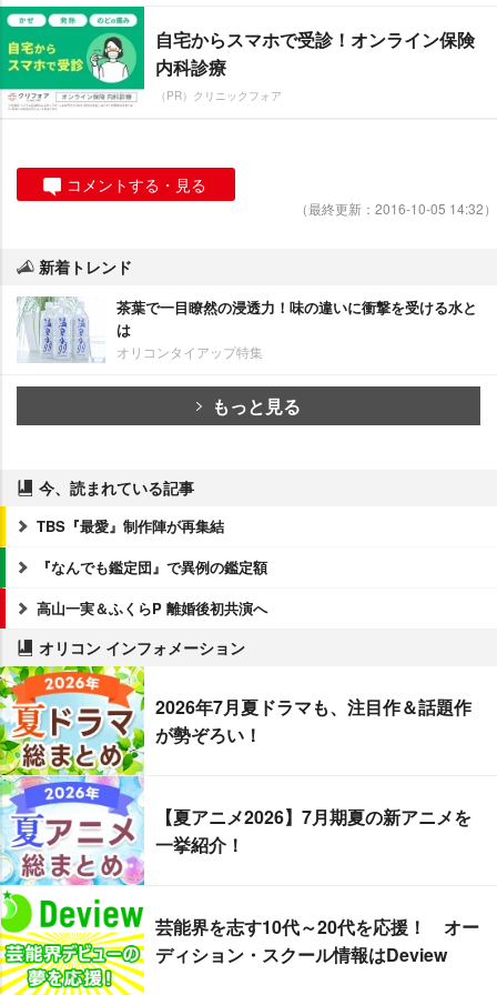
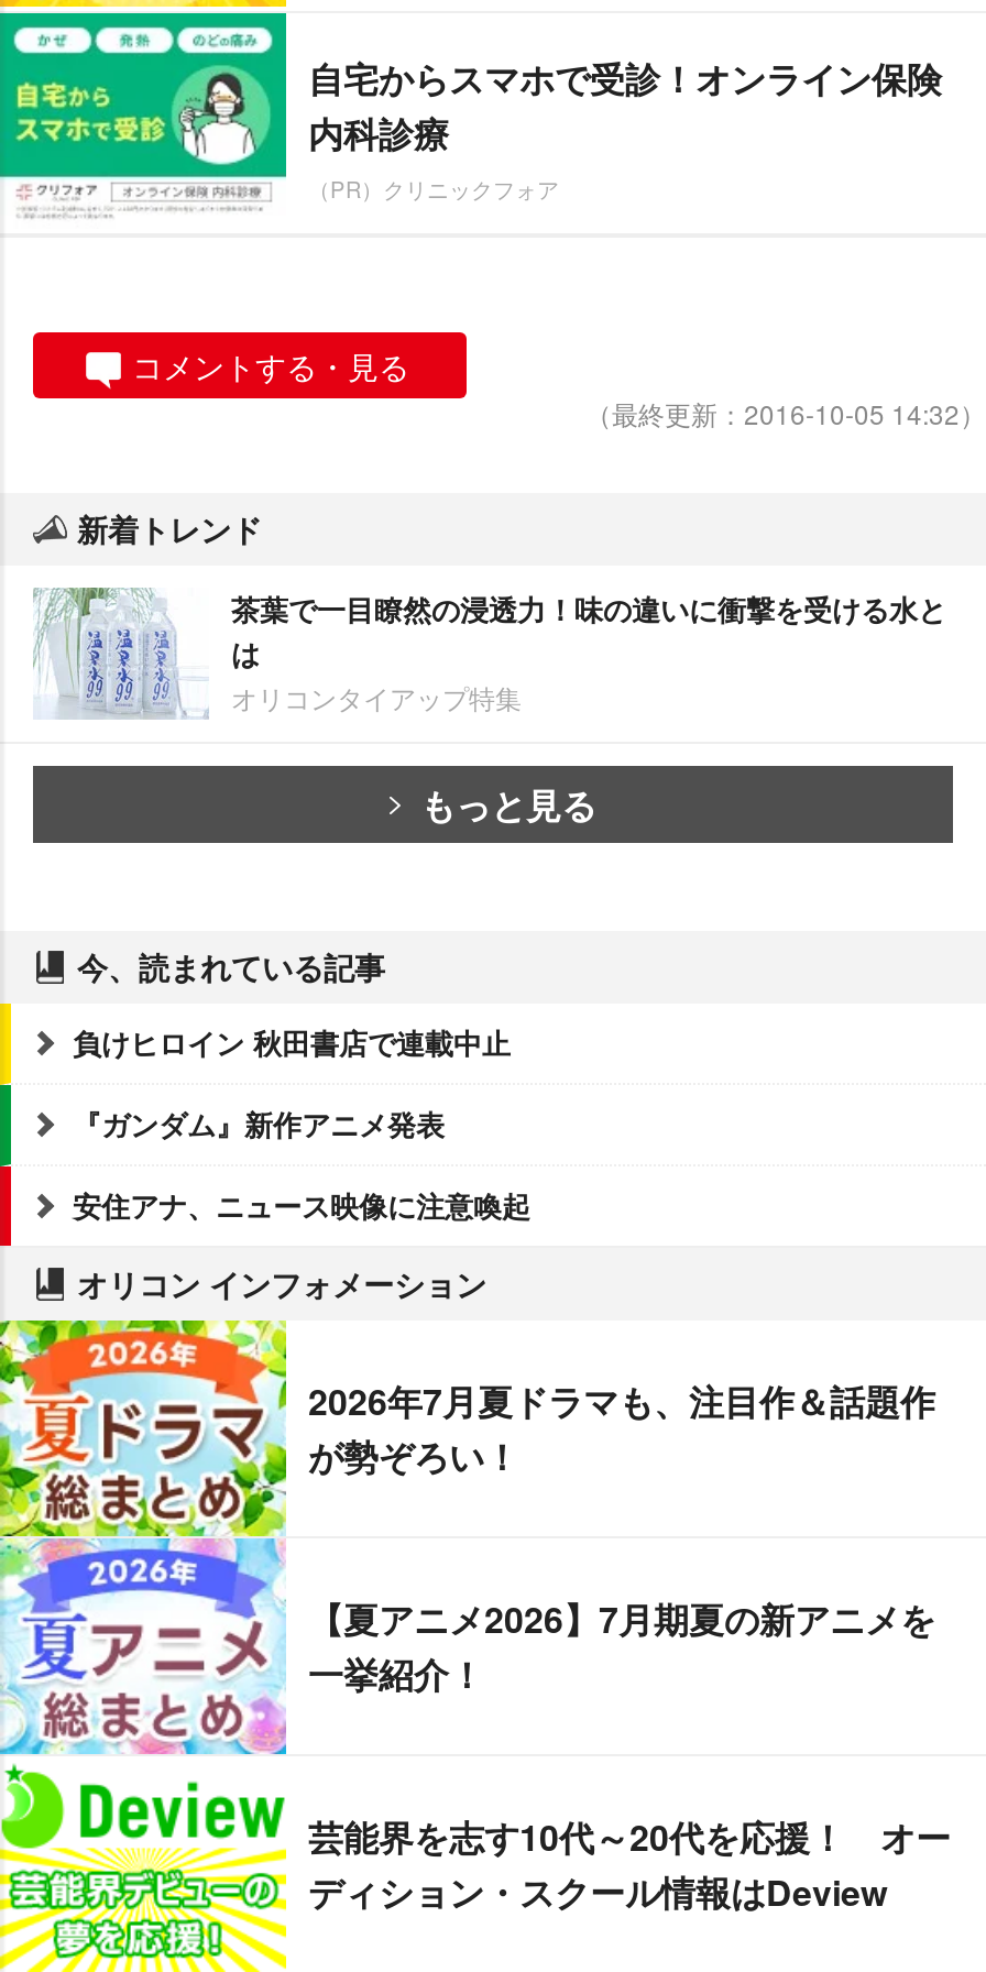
[37,515,224,537] TBS『最愛』制作陣が再集結 -> [73,1022,511,1063] 負けヒロイン 秋田書店で連載中止
[37,557,267,578] 『なんでも鑑定団』で異例の鑑定額 -> [73,1103,445,1145] 『ガンダム』新作アニメ発表
[37,598,267,619] 高山一実＆ふくらP 離婚後初共演へ -> [73,1185,530,1226] 安住アナ、ニュース映像に注意喚起

